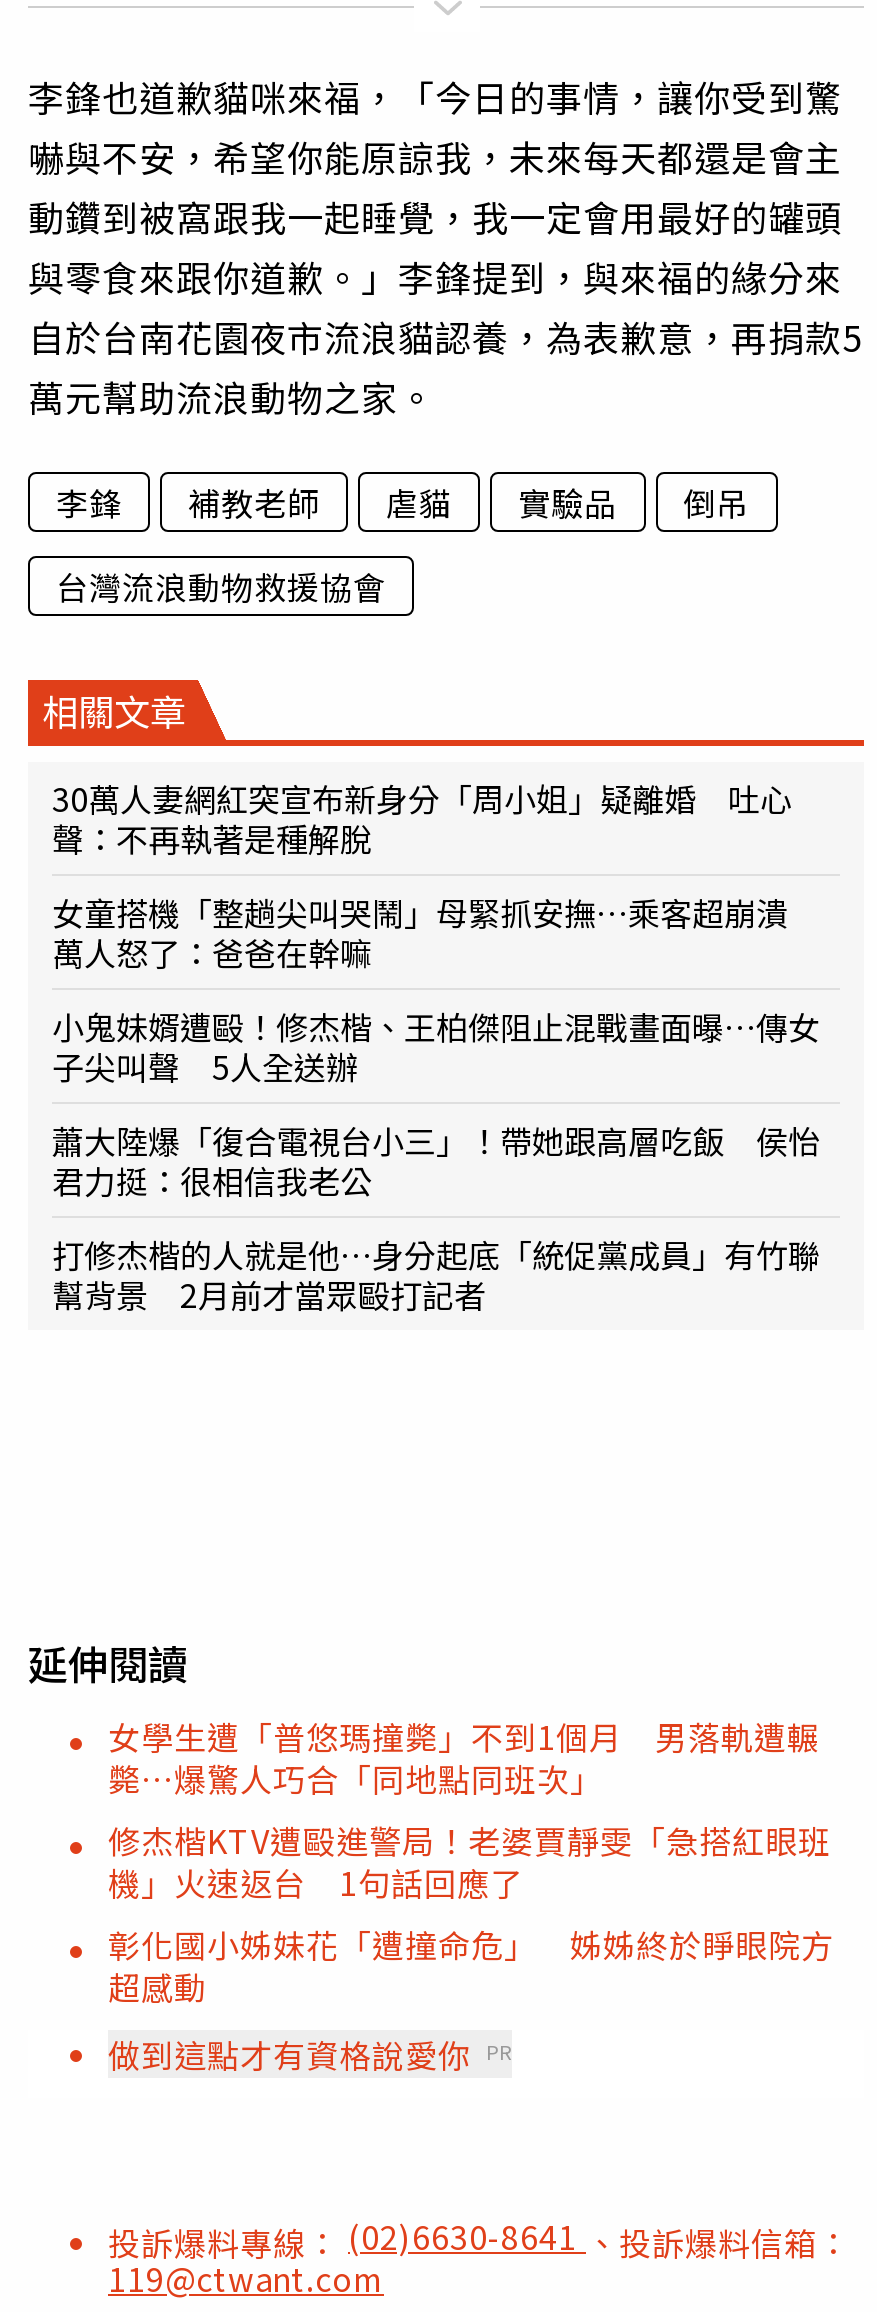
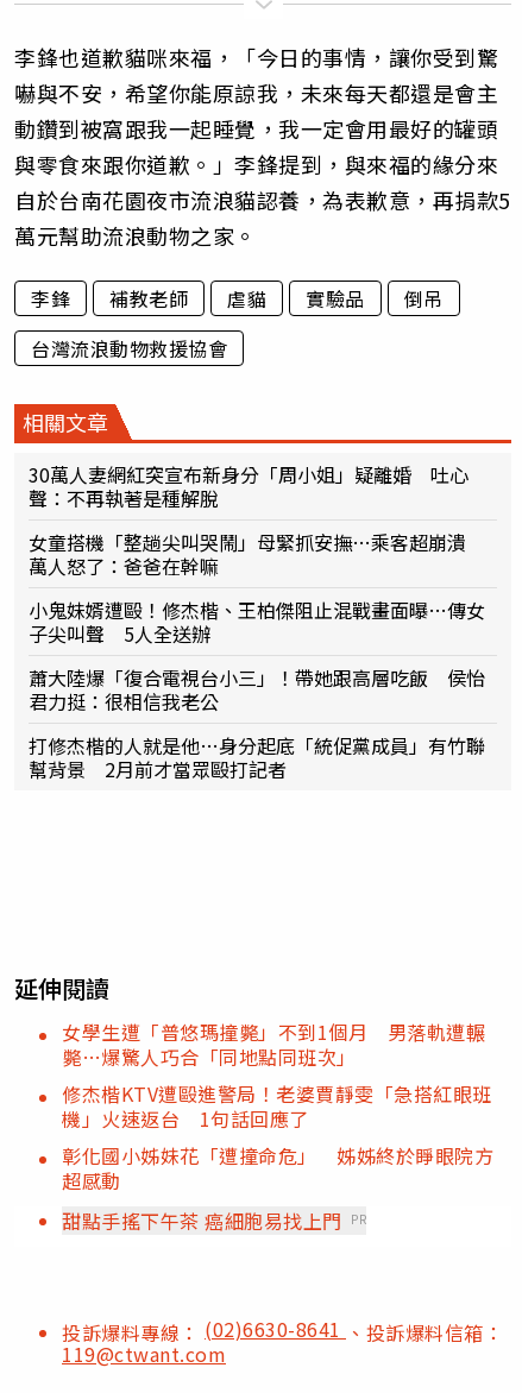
[108,2030,512,2078] 做到這點才有資格說愛你 PR -> [62,1206,366,1235] 甜點手搖下午茶 癌細胞易找上門 PR

